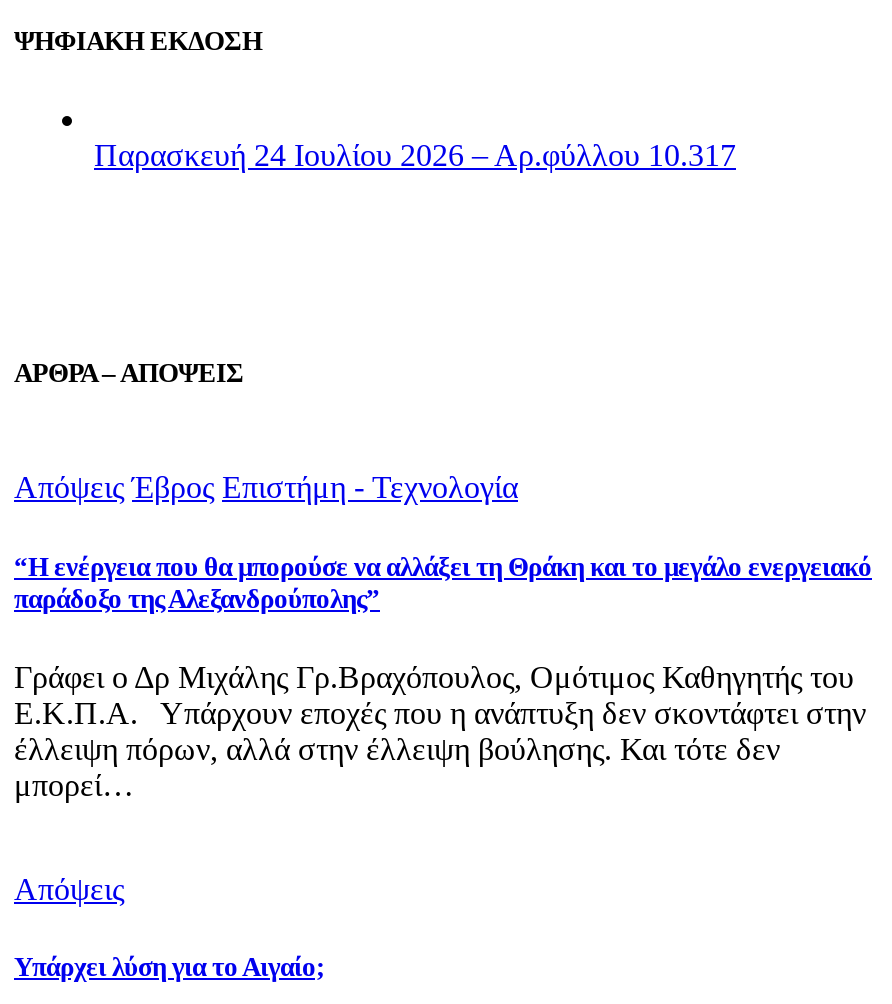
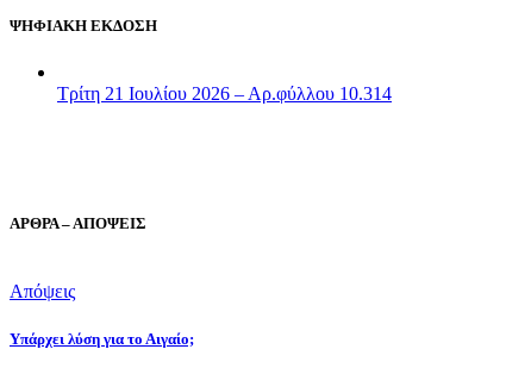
[94,138,736,172] Παρασκευή 24 Ιουλίου 2026 – Αρ.φύλλου 10.317 -> [57,83,392,104] Τρίτη 21 Ιουλίου 2026 – Αρ.φύλλου 10.314
[14,471,872,801] Απόψεις Έβρος Επιστήμη - Τεχνολογία | “Η ενέργεια που θα μπορούσε να αλλάξει τη Θράκη και το μεγάλο ενεργειακό | παράδοξο της Αλεξανδρούπολης” | Γράφει ο Δρ Μιχάλης Γρ.Βραχόπουλος, Ομότιμος Καθηγητής του | Ε.Κ.Π.Α. Υπάρχουν εποχές που η ανάπτυξη δεν σκοντάφτει στην | έλλειψη πόρων, αλλά στην έλλειψη βούλησης. Και τότε δεν | μπορεί… -> none

